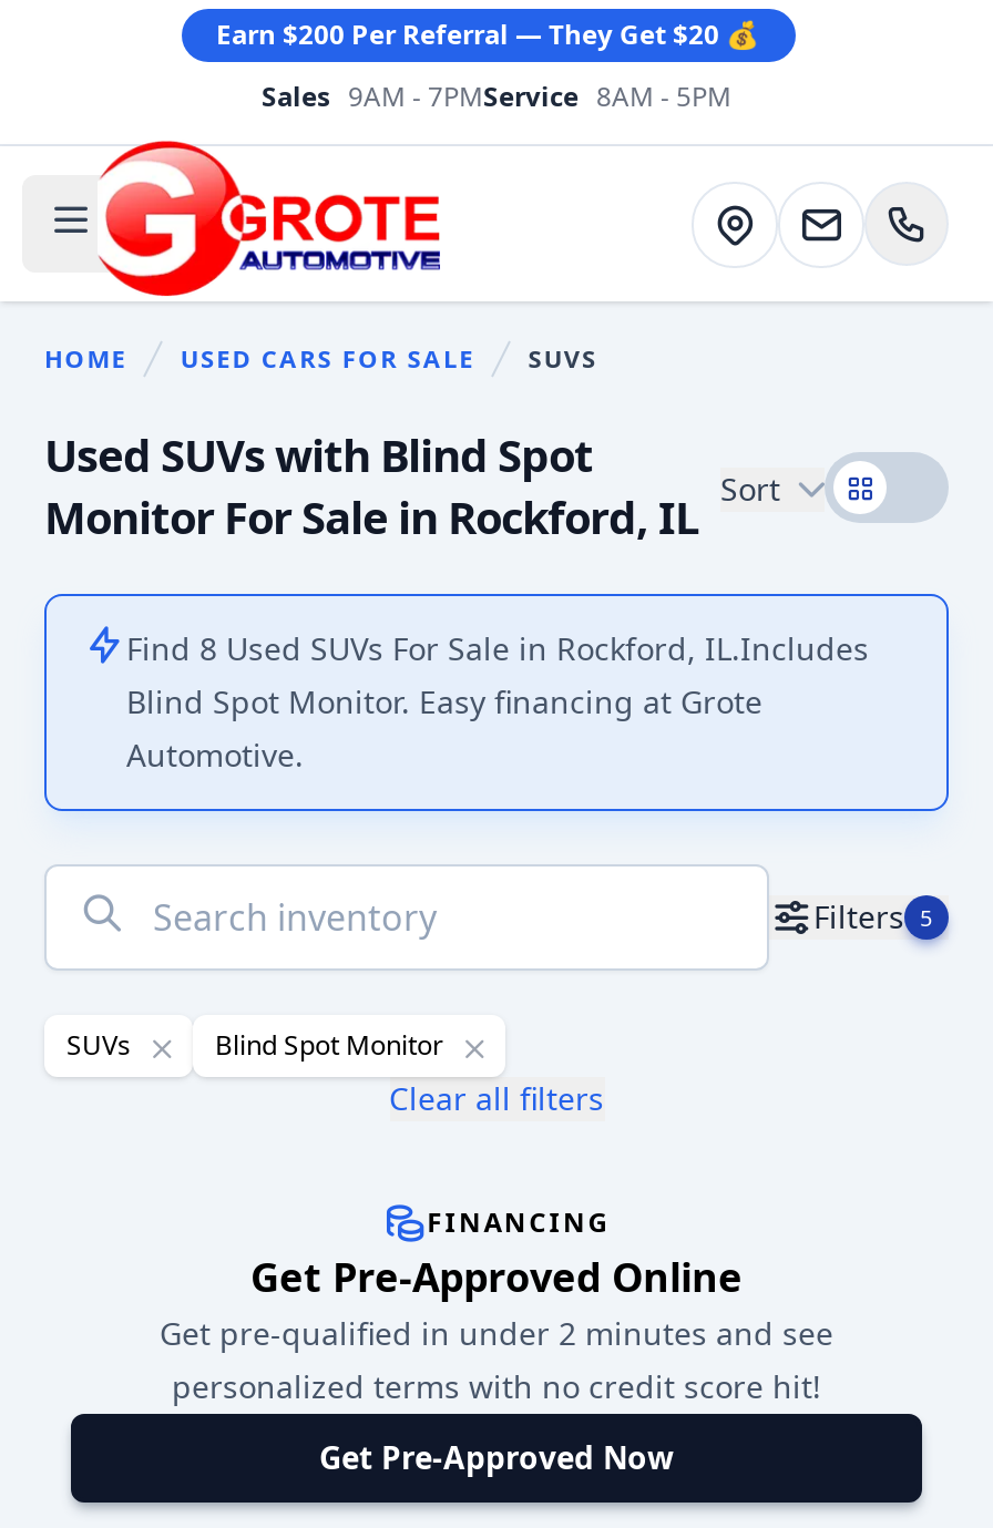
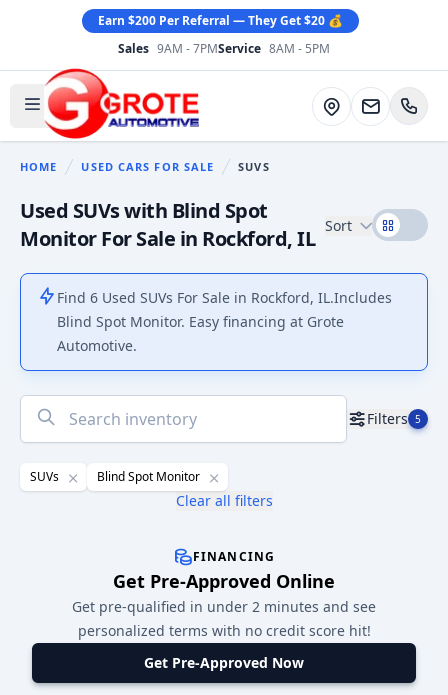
[126,627,869,669] Find 8 Used SUVs For Sale in Rockford, IL.Includes -> [57,288,392,307] Find 6 Used SUVs For Sale in Rockford, IL.Includes

